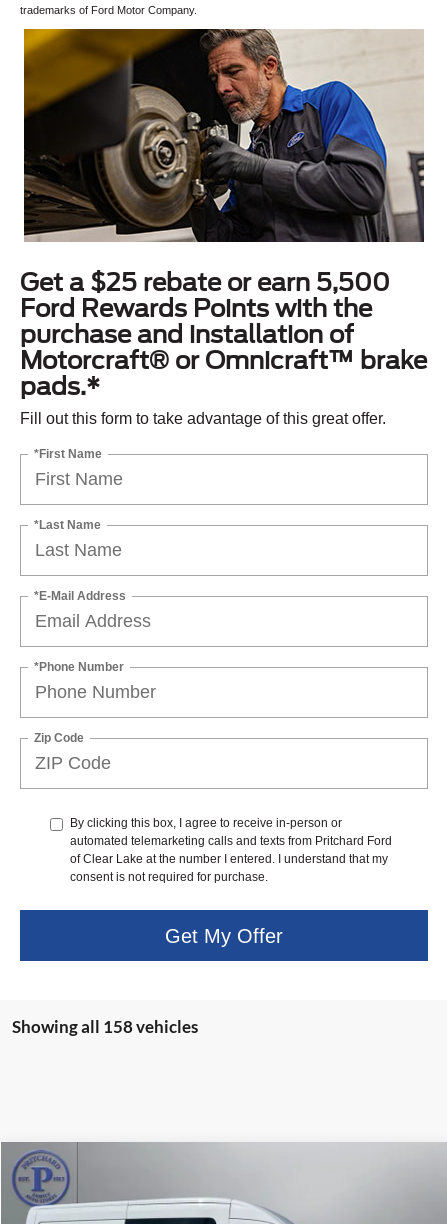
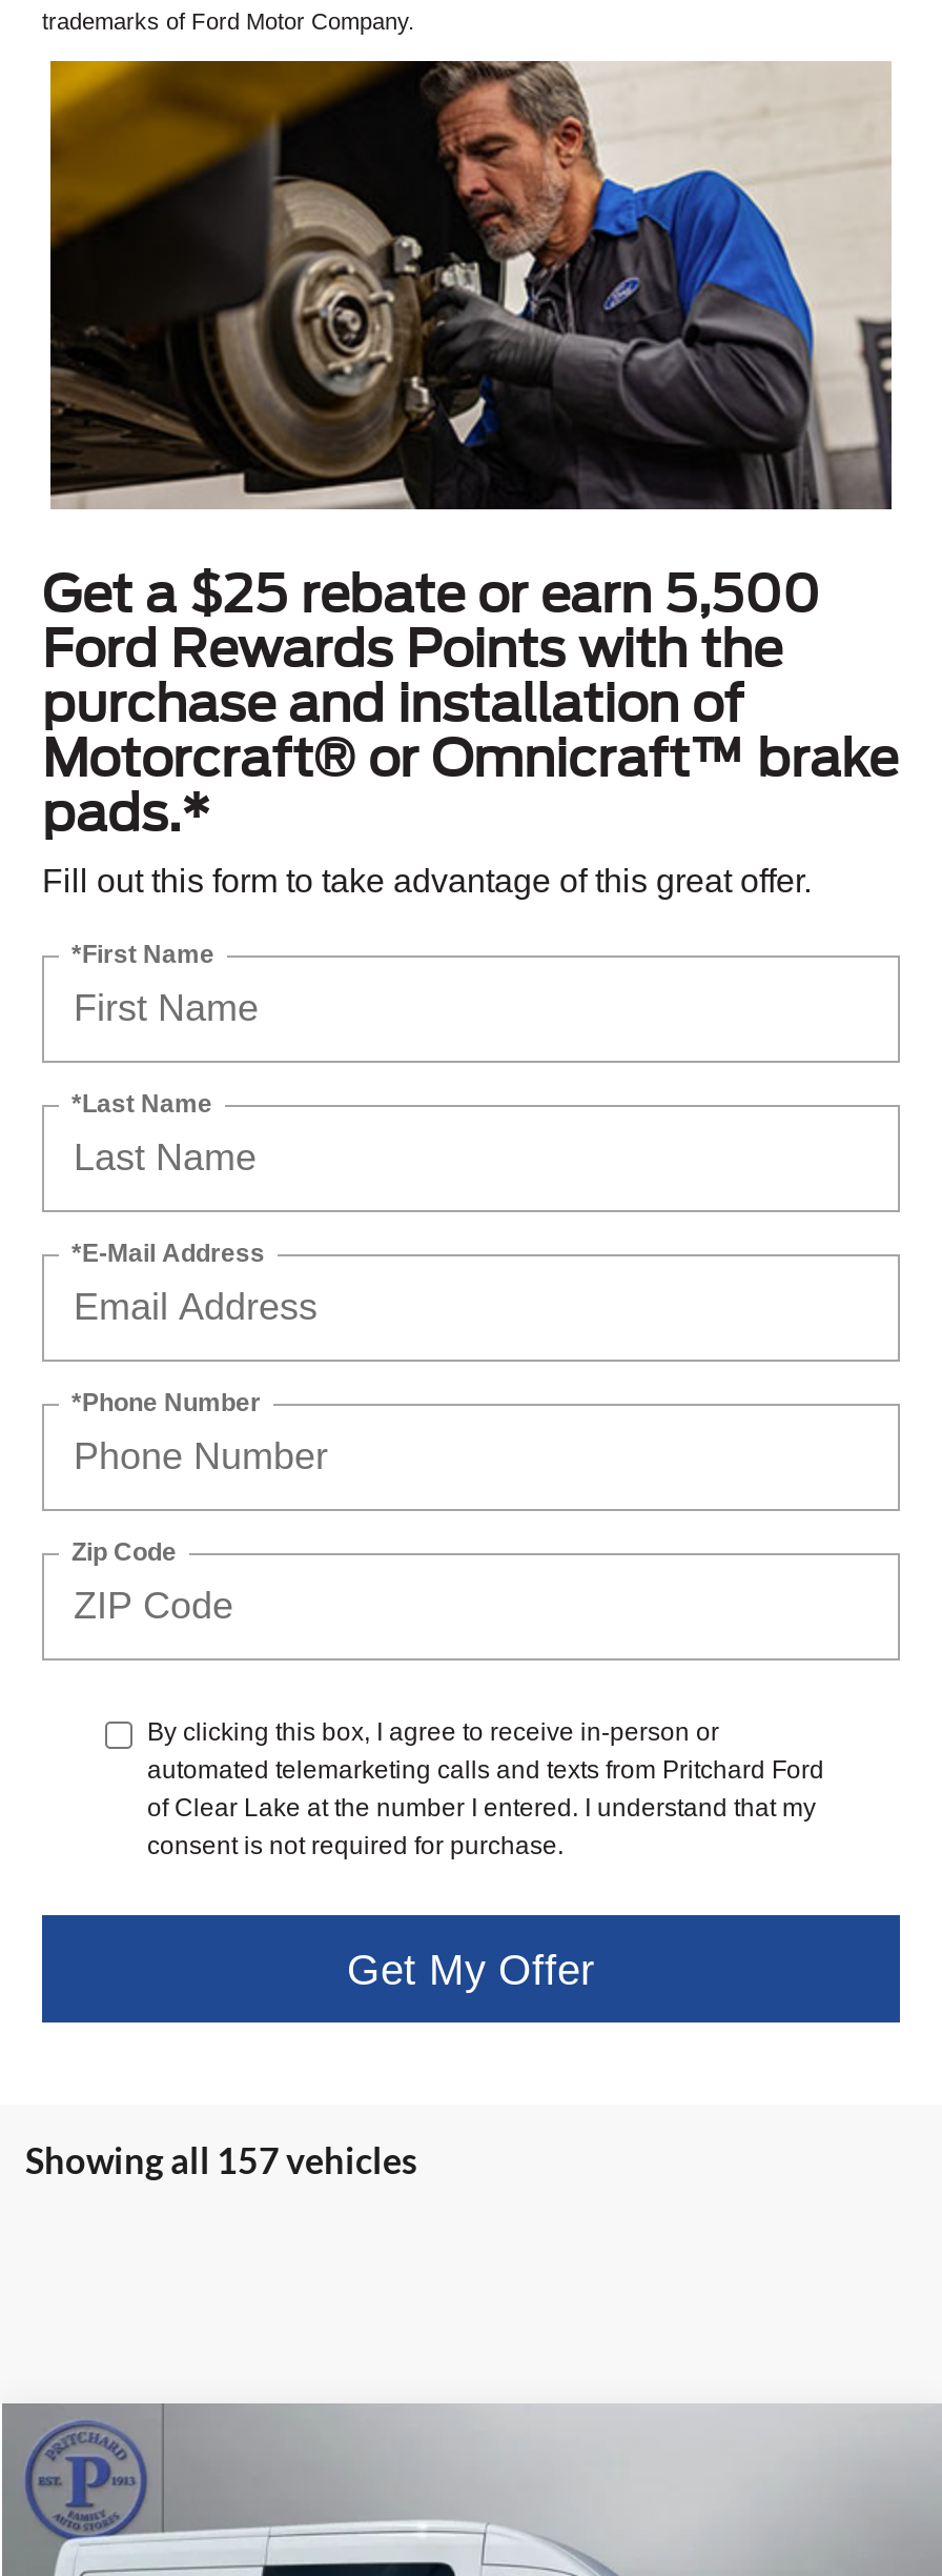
[12,1016,198,1037] Showing all 158 vehicles -> [25,2138,416,2182] Showing all 157 vehicles

